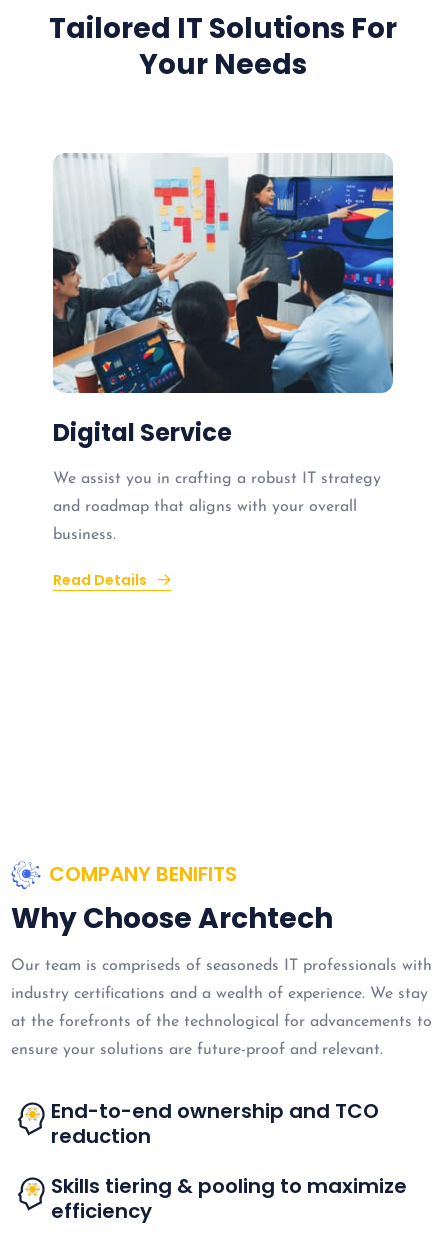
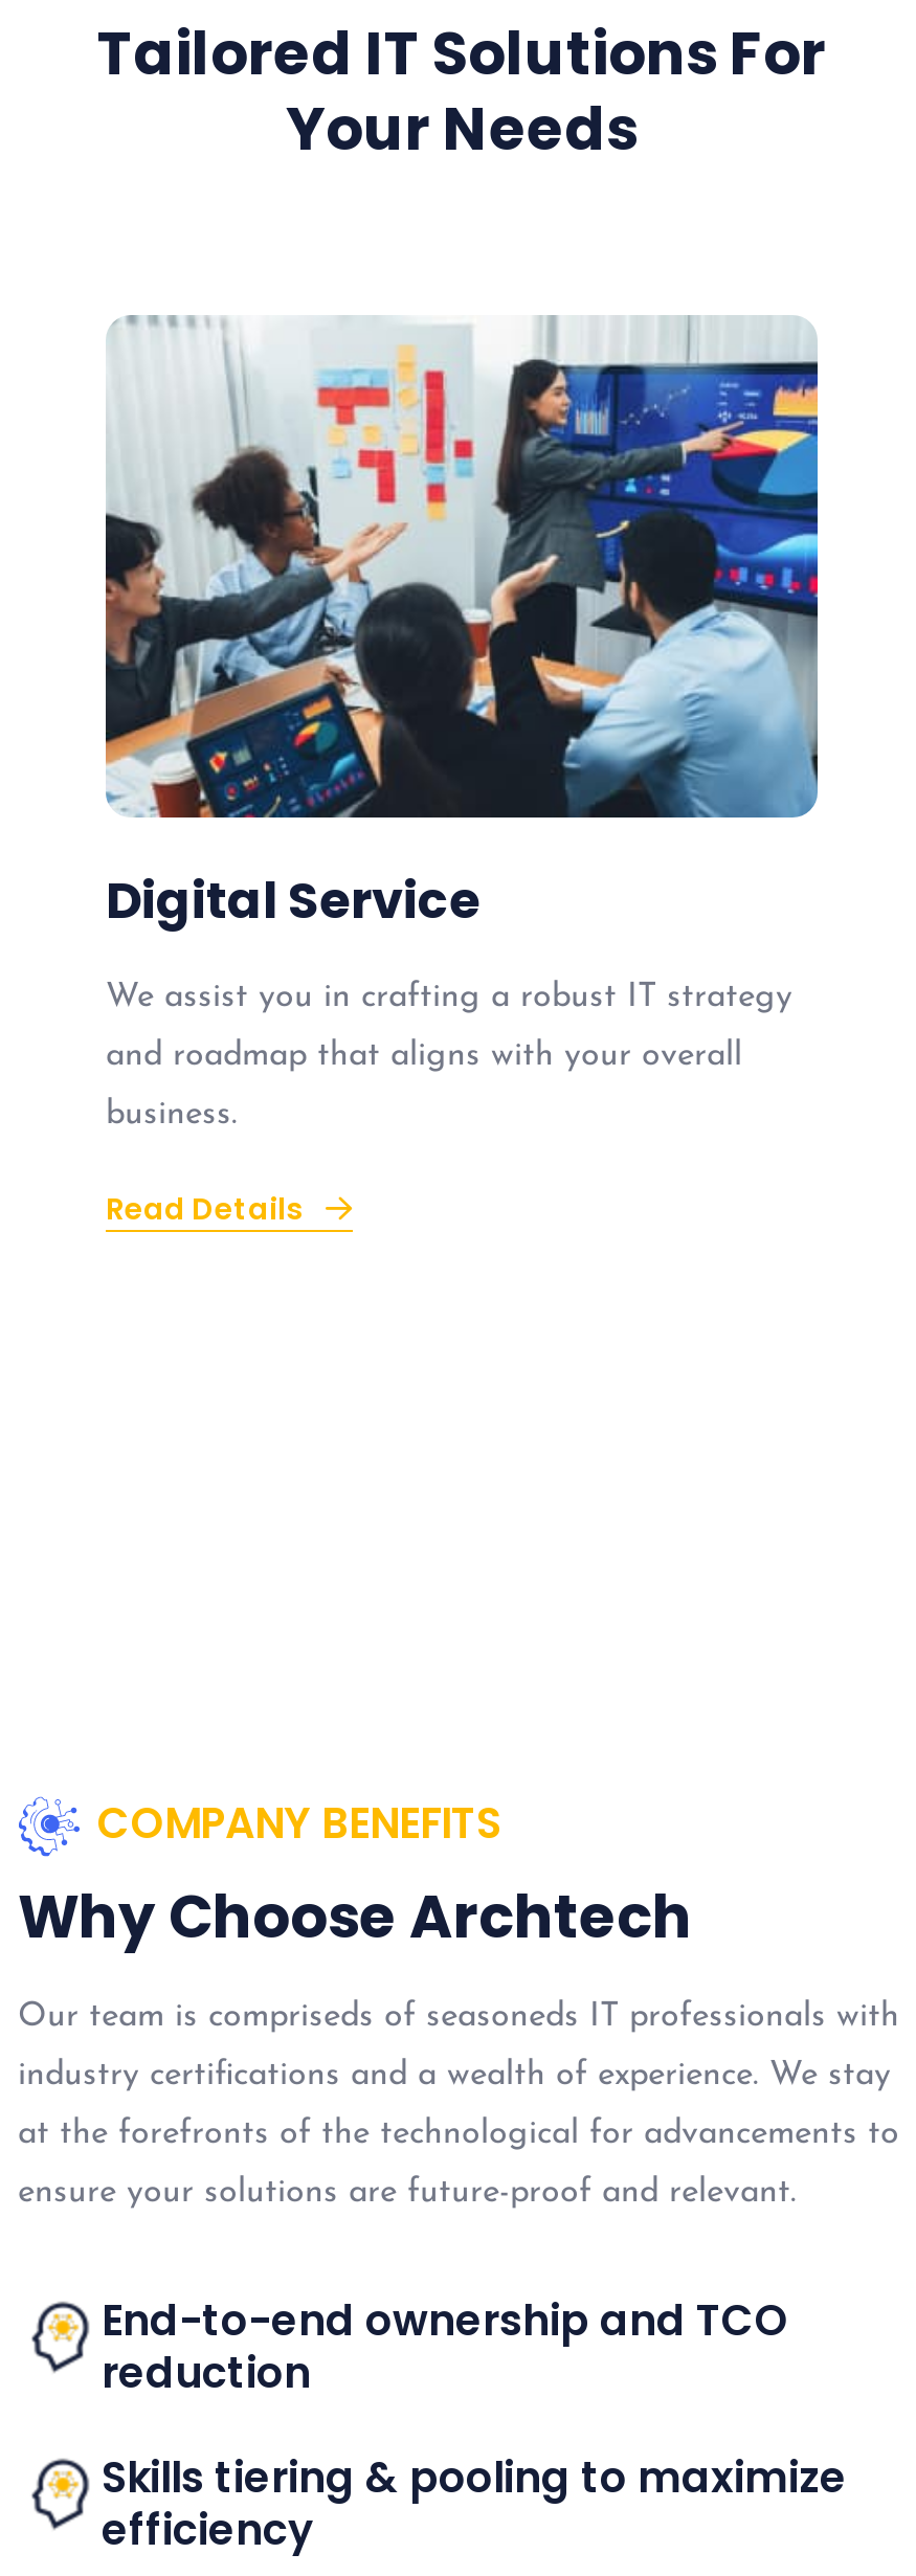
[49,860,237,888] COMPANY BENIFITS -> [97,1795,501,1854] COMPANY BENEFITS

